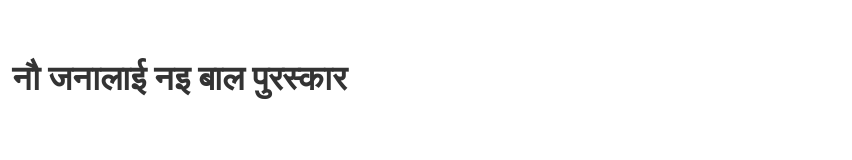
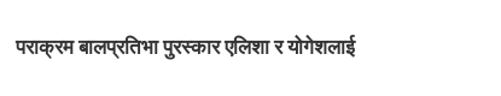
[12,58,346,98] नौ जनालाई नइ बाल पुरस्कार -> [16,35,355,59] पराक्रम बालप्रतिभा पुरस्कार एलिशा र योगेशलाई

